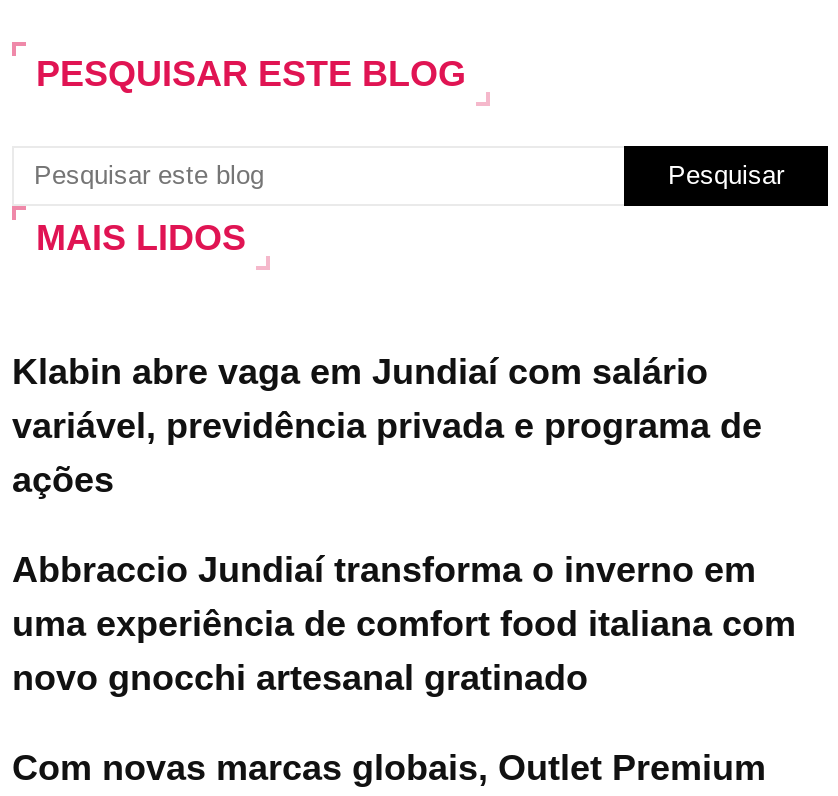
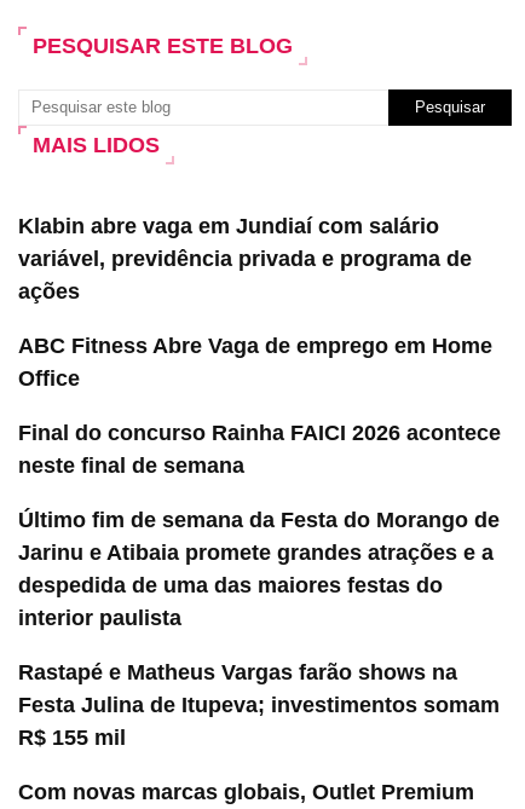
[12,550,796,698] Abbraccio Jundiaí transforma o inverno em | uma experiência de comfort food italiana com | novo gnocchi artesanal gratinado -> [18,334,501,750] ABC Fitness Abre Vaga de emprego em Home | Office | Final do concurso Rainha FAICI 2026 acontece | neste final de semana | Último fim de semana da Festa do Morango de | Jarinu e Atibaia promete grandes atrações e a | despedida de uma das maiores festas do | interior paulista | Rastapé e Matheus Vargas farão shows na | Festa Julina de Itupeva; investimentos somam | R$ 155 mil

